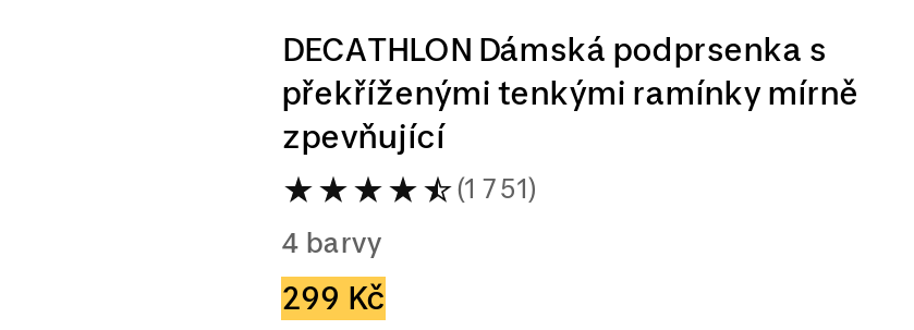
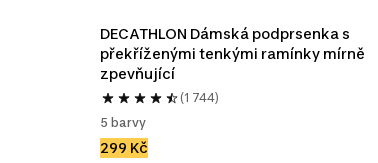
[456,172,537,205] (1 751) -> [180,90,219,105] (1 744)
[282,227,382,259] 4 barvy -> [100,115,146,130] 5 barvy

